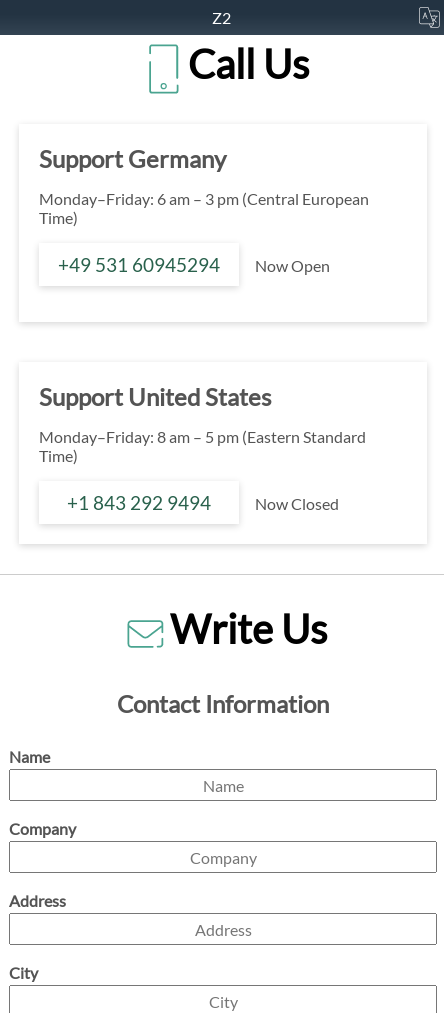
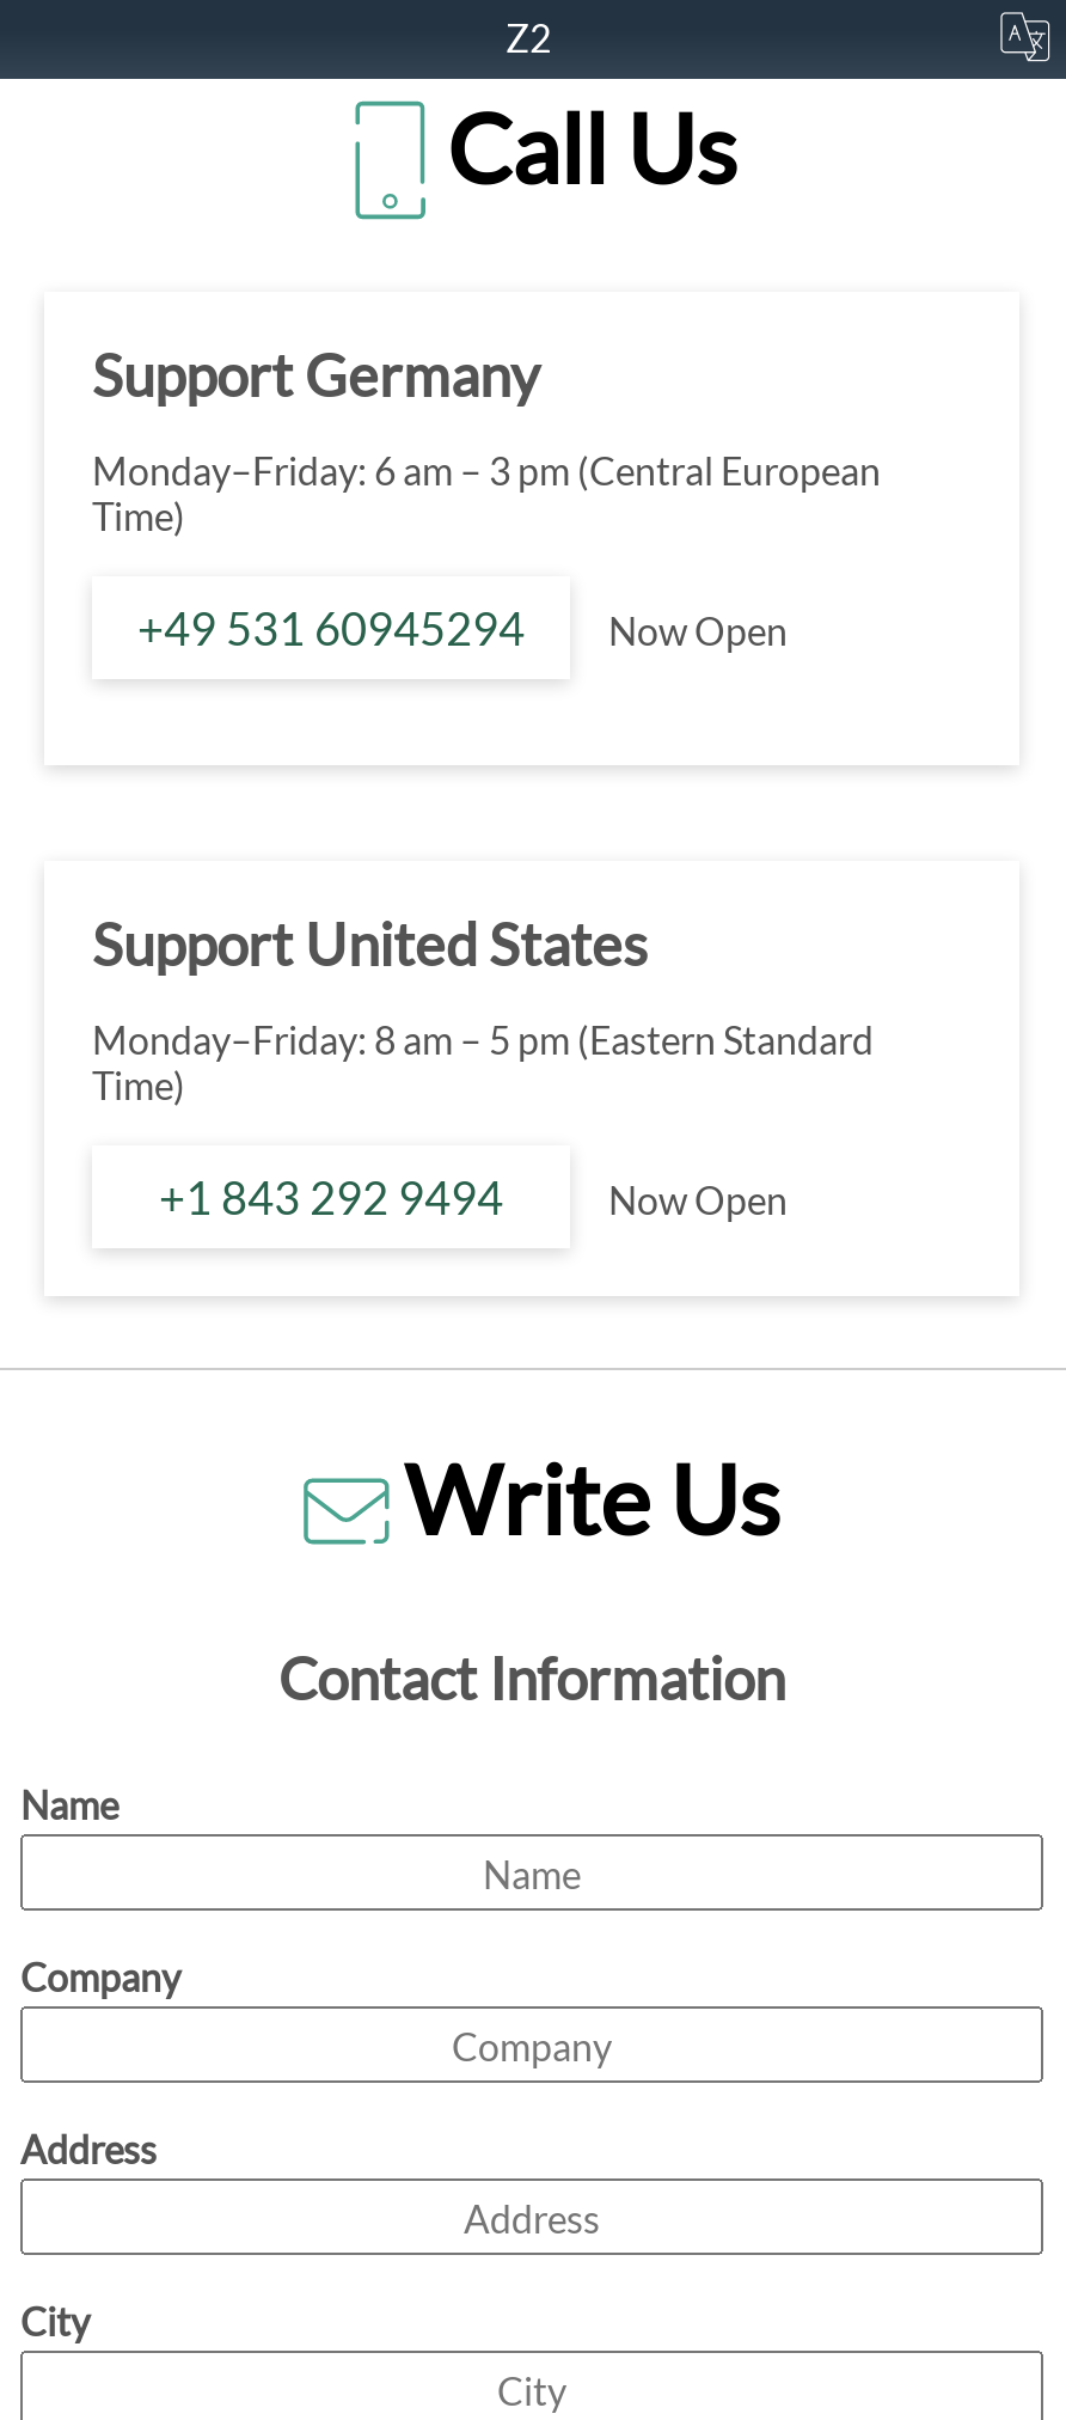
[255,494,339,513] Now Closed -> [608,1176,788,1222] Now Open

